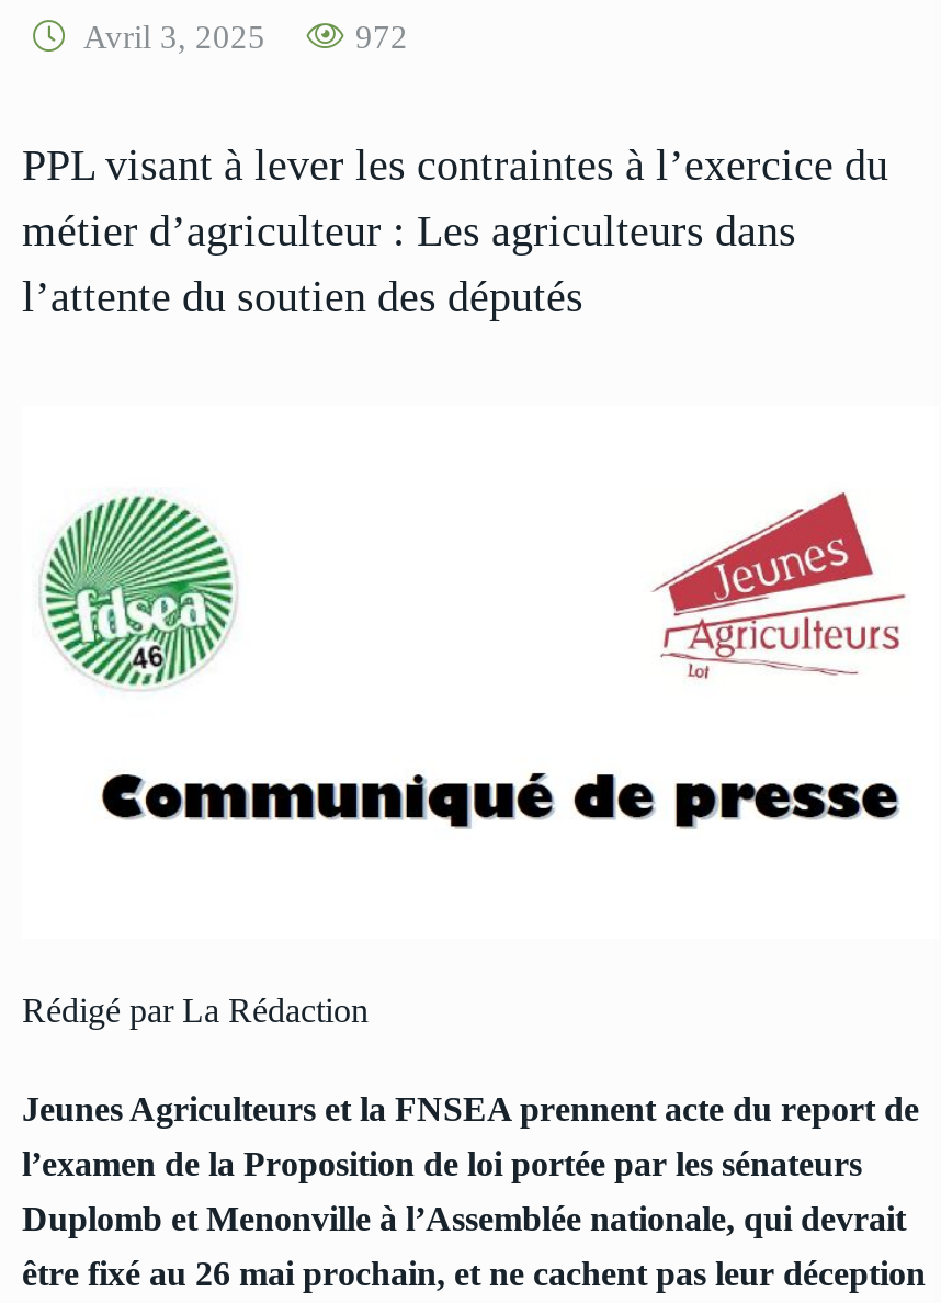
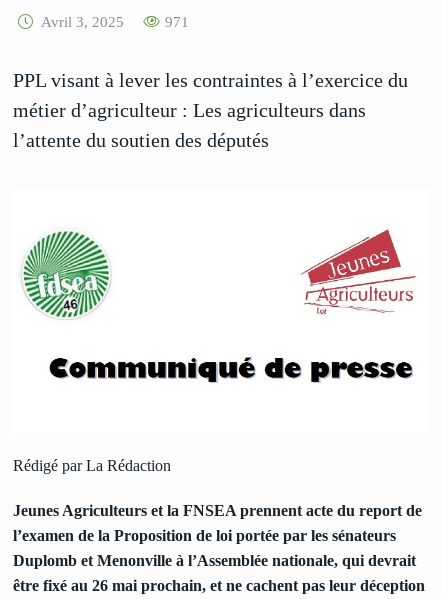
[355,20,408,55] 972 -> [165,14,189,30] 971

